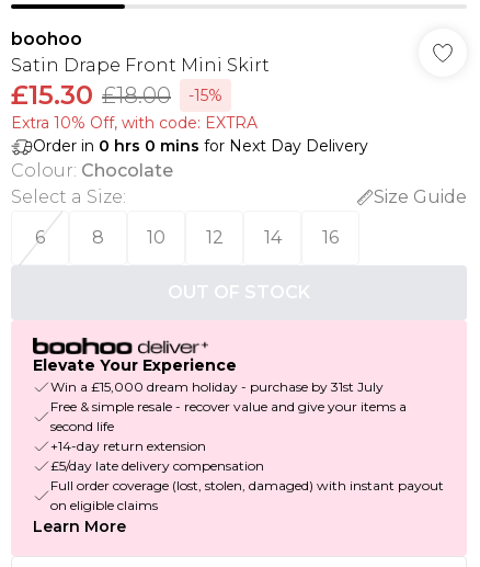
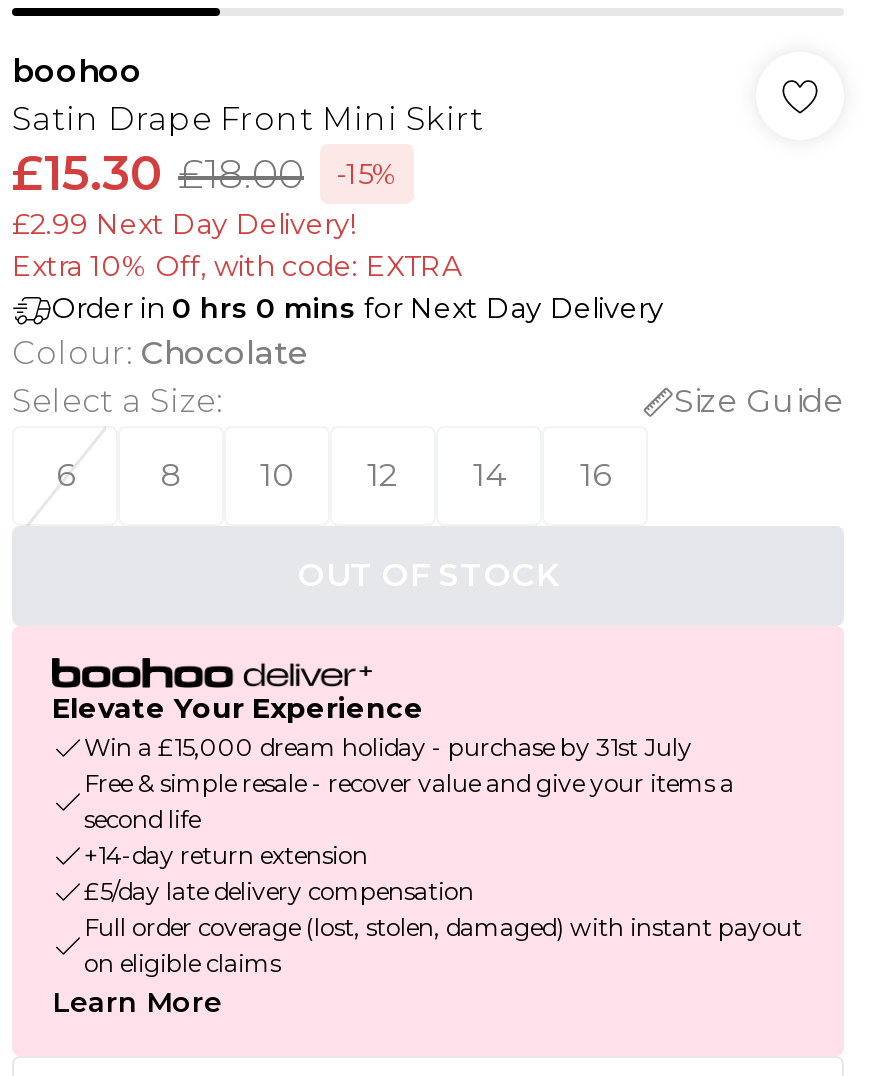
none -> [12,206,356,242] £2.99 Next Day Delivery!

